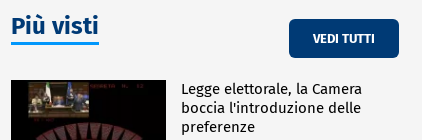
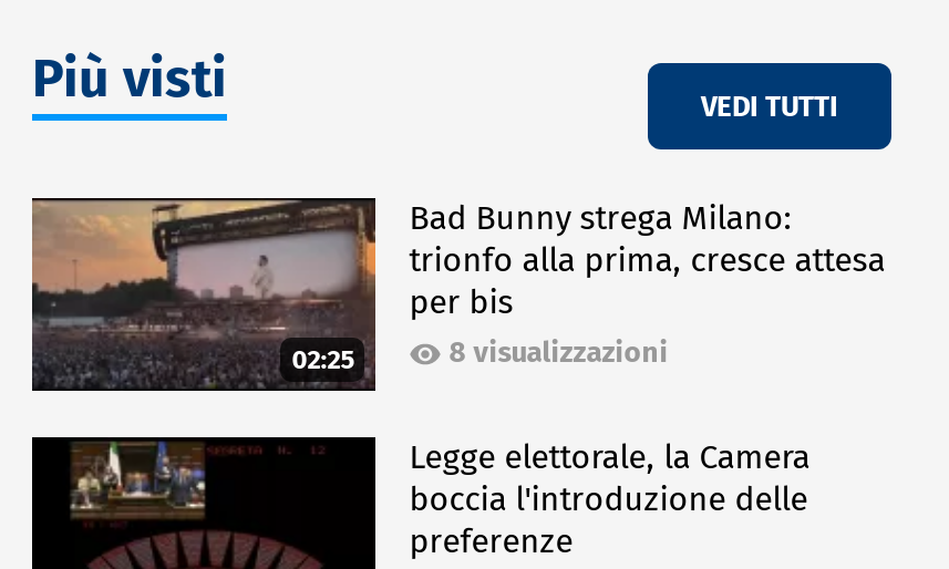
none -> [30,198,378,395] [image] | 02:25
none -> [409,199,885,370] Bad Bunny strega Milano: | trionfo alla prima, cresce attesa | per bis | 8 visualizzazioni

